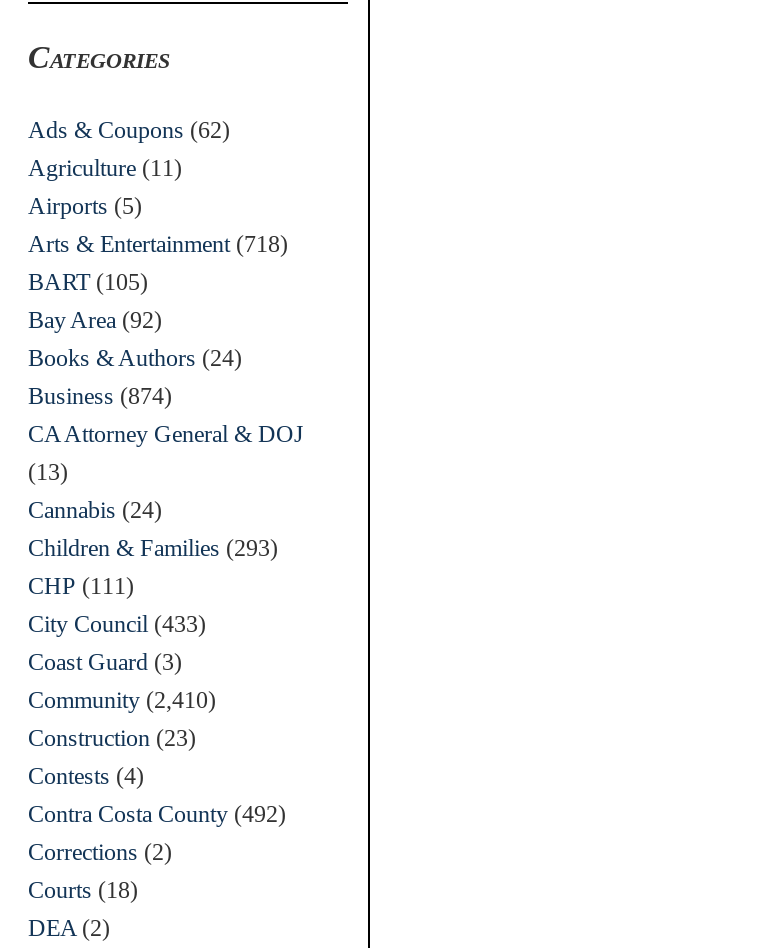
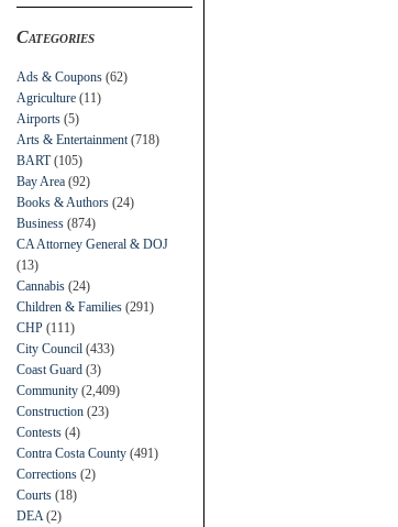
[28,534,278,562] Children & Families (293) -> [16,299,154,315] Children & Families (291)
[28,686,216,714] Community (2,410) -> [16,383,120,398] Community (2,409)
[28,800,286,828] Contra Costa County (492) -> [16,446,158,461] Contra Costa County (491)

